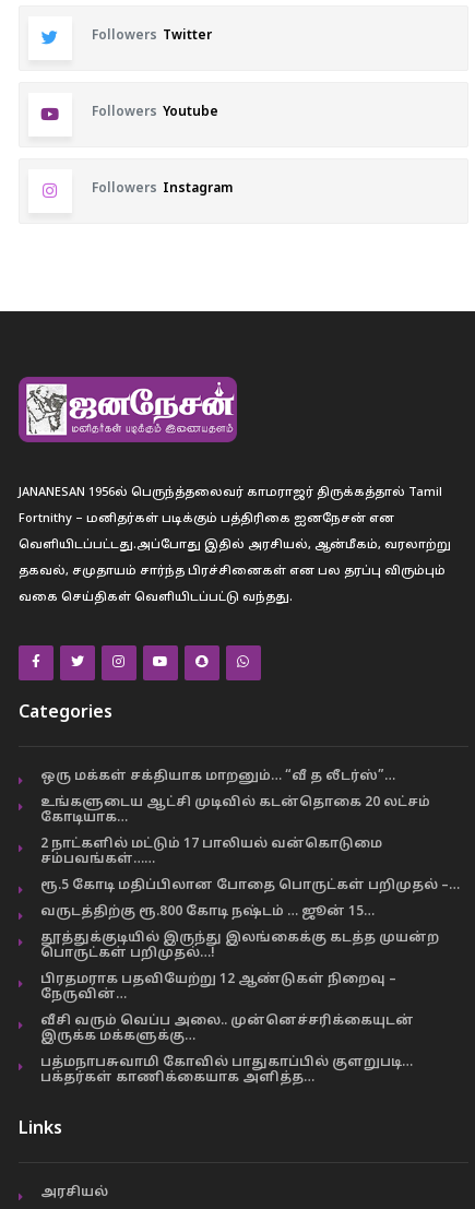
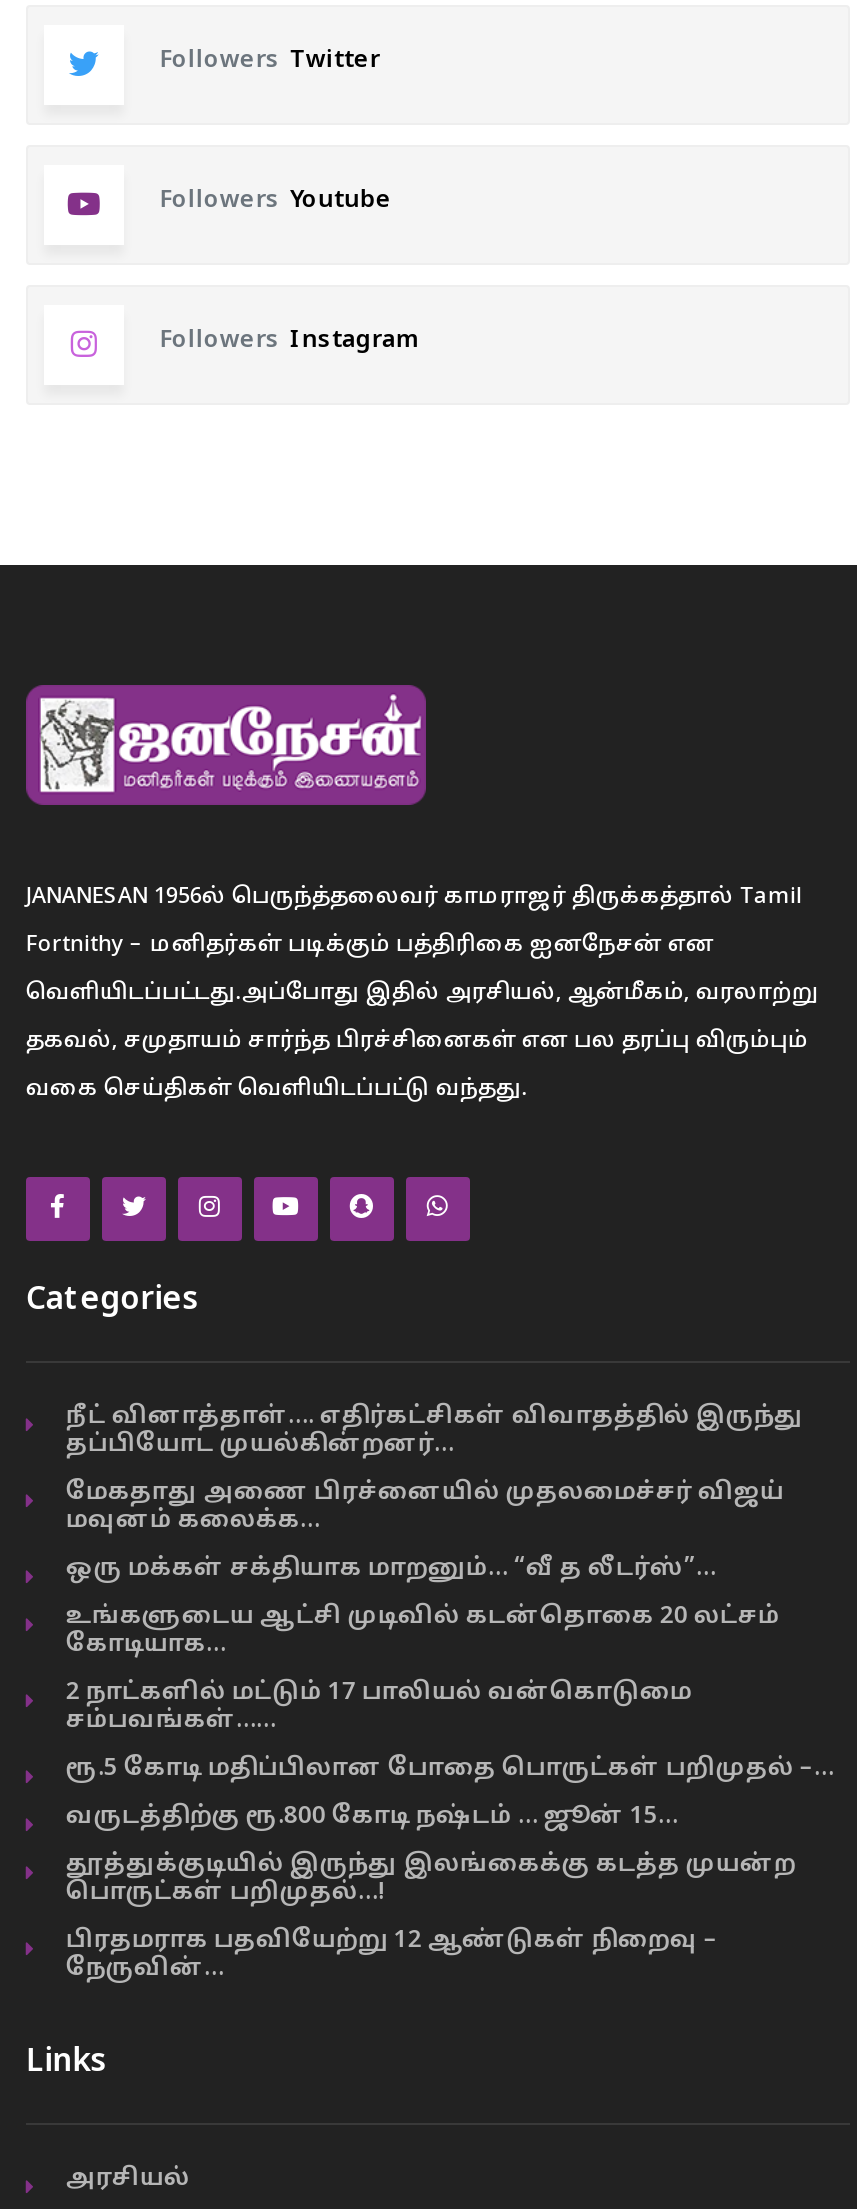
none -> [66,1403,804,1535] நீட் வினாத்தாள்…. எதிர்கட்சிகள் விவாதத்தில் இருந்து | தப்பியோட முயல்கின்றனர்… | மேகதாது அணை பிரச்னையில் முதலமைச்சர் விஜய் | மவுனம் கலைக்க…
moved [40,769,460,1003] -> [66,1555,834,1983]: ஒரு மக்கள் சக்தியாக மாறனும்… “வீ த லீடர்ஸ்”… | உங்களுடைய ஆட்சி முடிவில் கடன்தொகை 20 லட்சம் | கோடியாக… | ... | பிரதமராக பதவியேற்று 12 ஆண்டுகள் நிறைவு – | நேருவின்…
[40,1014,414,1086] வீசி வரும் வெப்ப அலை.. முன்னெச்சரிக்கையுடன் | இருக்க மக்களுக்கு… | பத்மநாபசுவாமி கோவில் பாதுகாப்பில் குளறுபடி… | பக்தர்கள் காணிக்கையாக அளித்த… -> none

